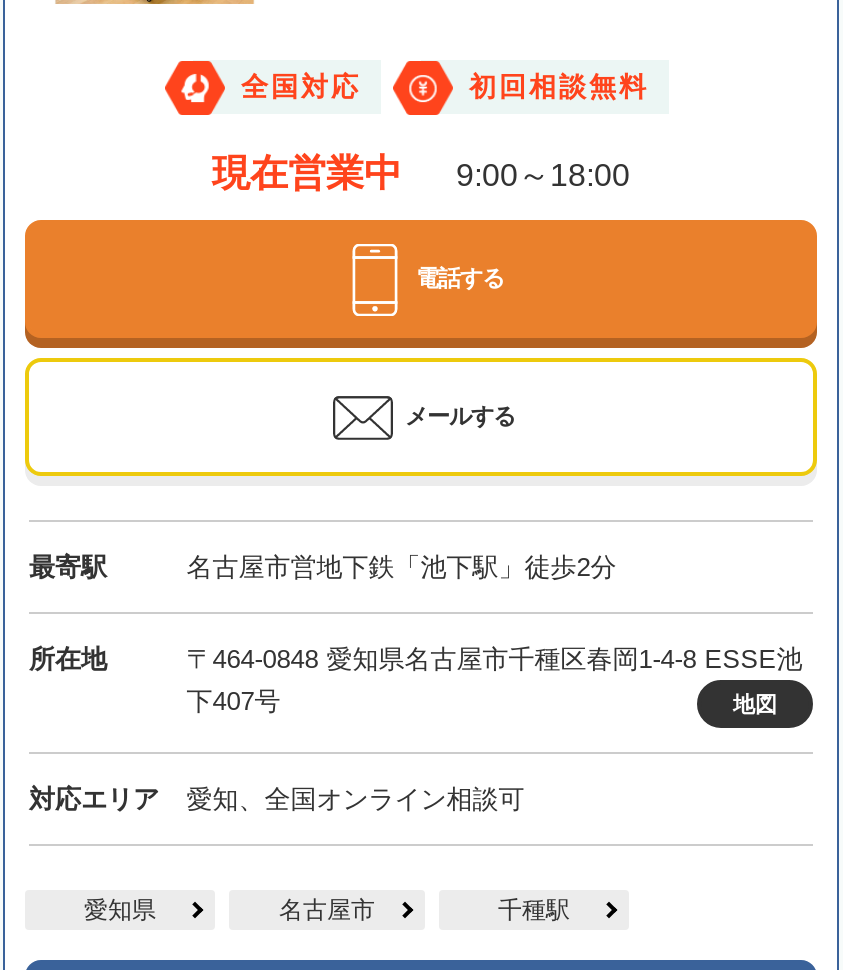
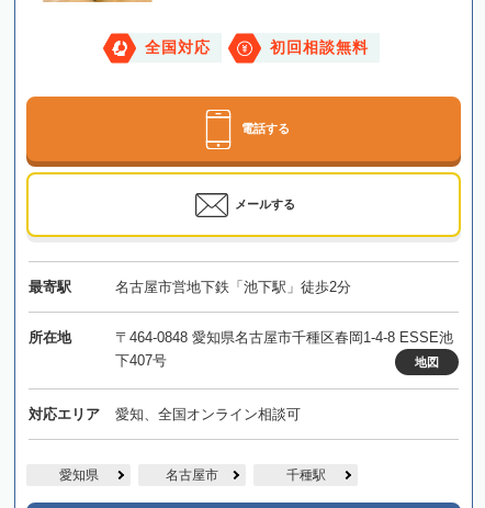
[212,153,630,195] 現在営業中 | 9:00～18:00 -> none

